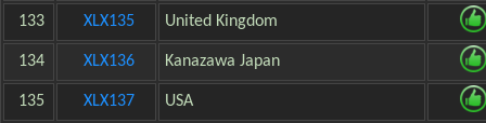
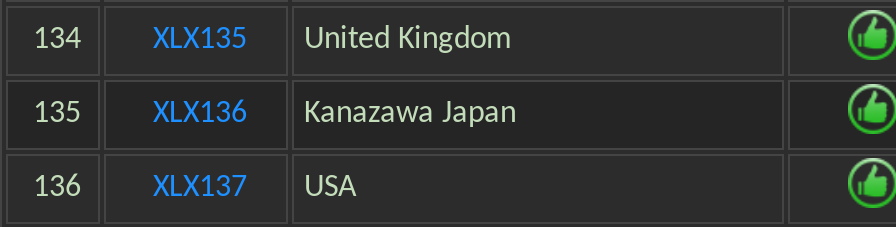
[18,13,44,30] 133 -> [33,24,81,56] 134
[18,53,44,70] 134 -> [33,98,81,130] 135
[18,93,44,110] 135 -> [33,172,81,204] 136

